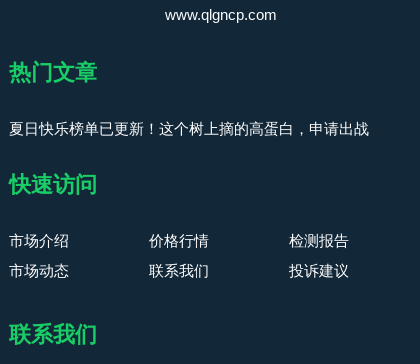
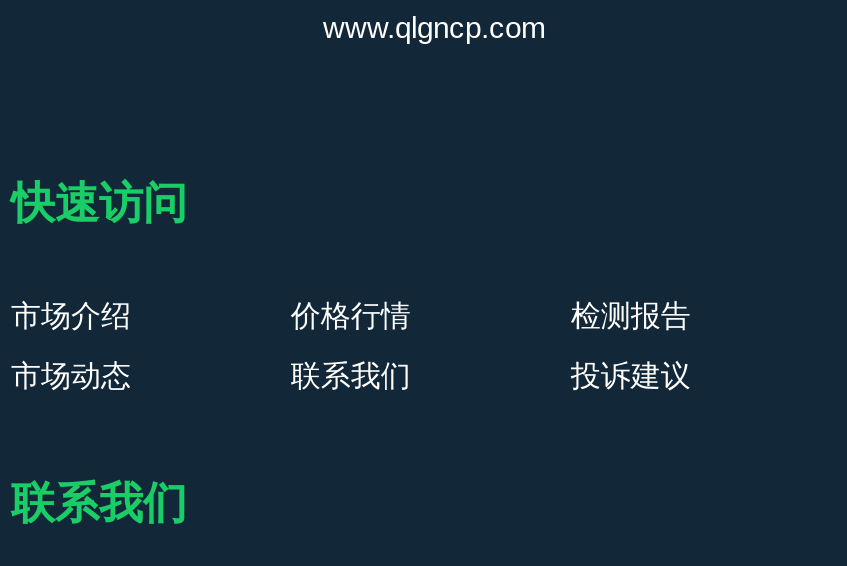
[9,59,369,136] 热门文章 | 夏日快乐榜单已更新！这个树上摘的高蛋白，申请出战 -> none

